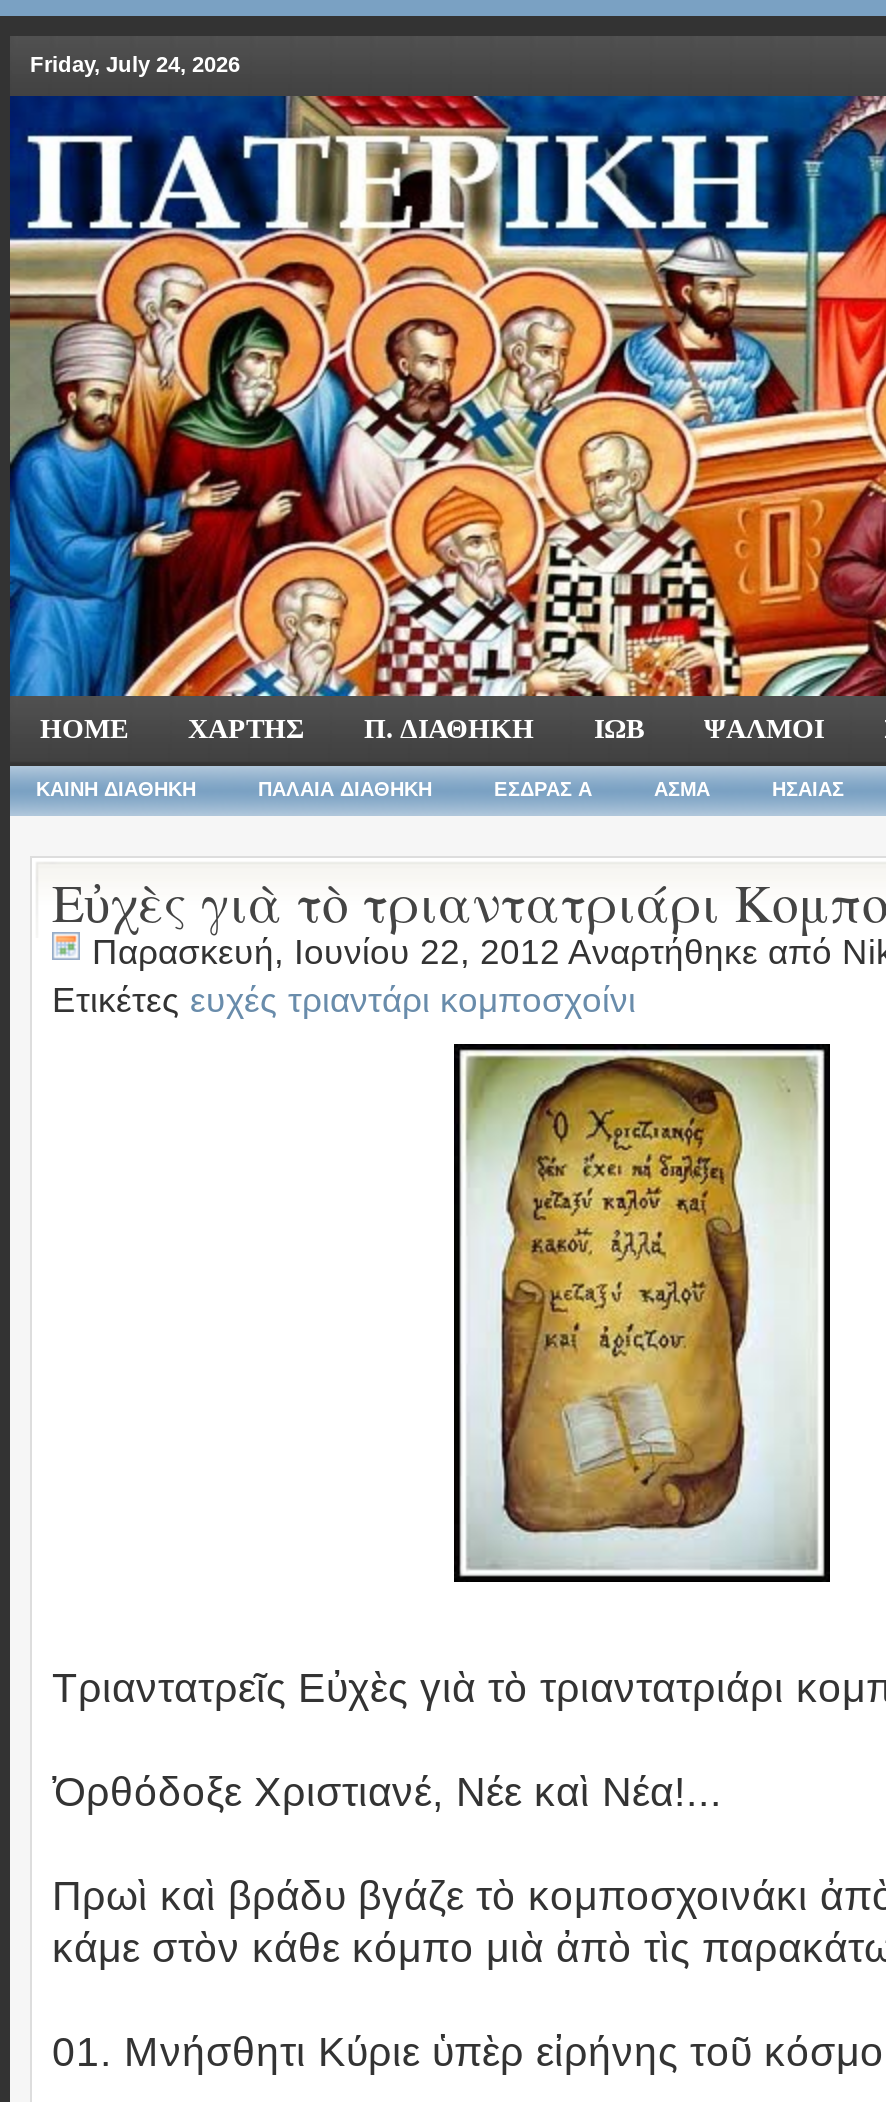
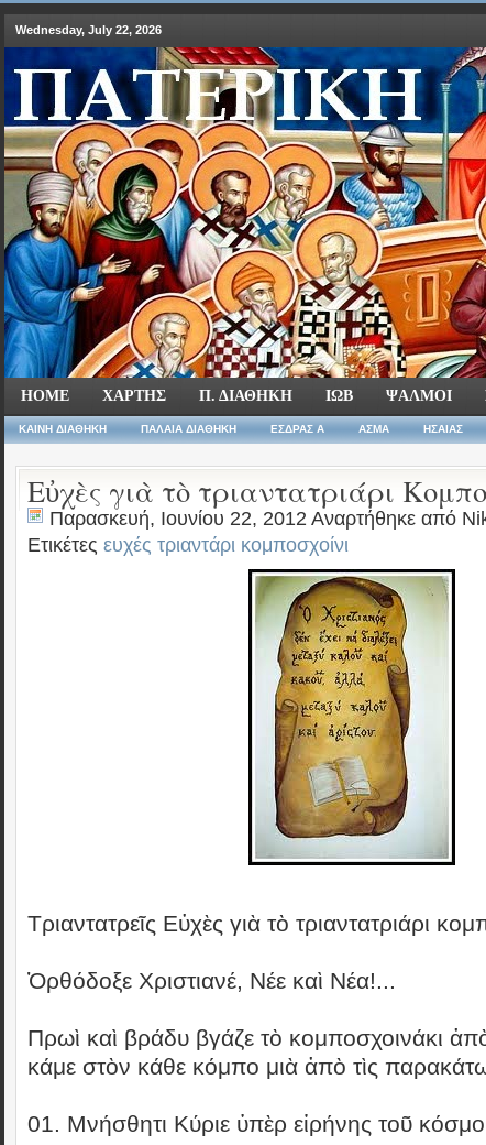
[30,52,240,76] Friday, July 24, 2026 -> [15,23,162,36] Wednesday, July 22, 2026

